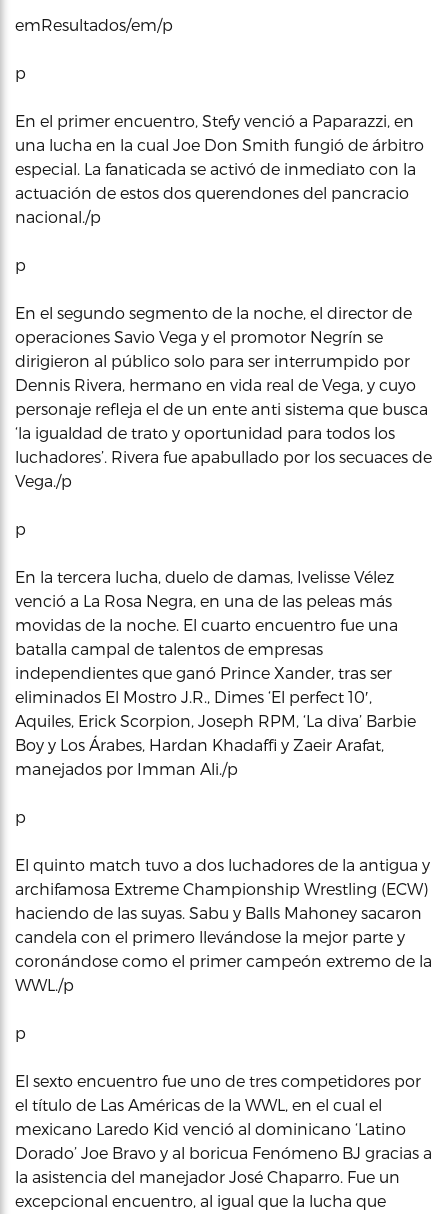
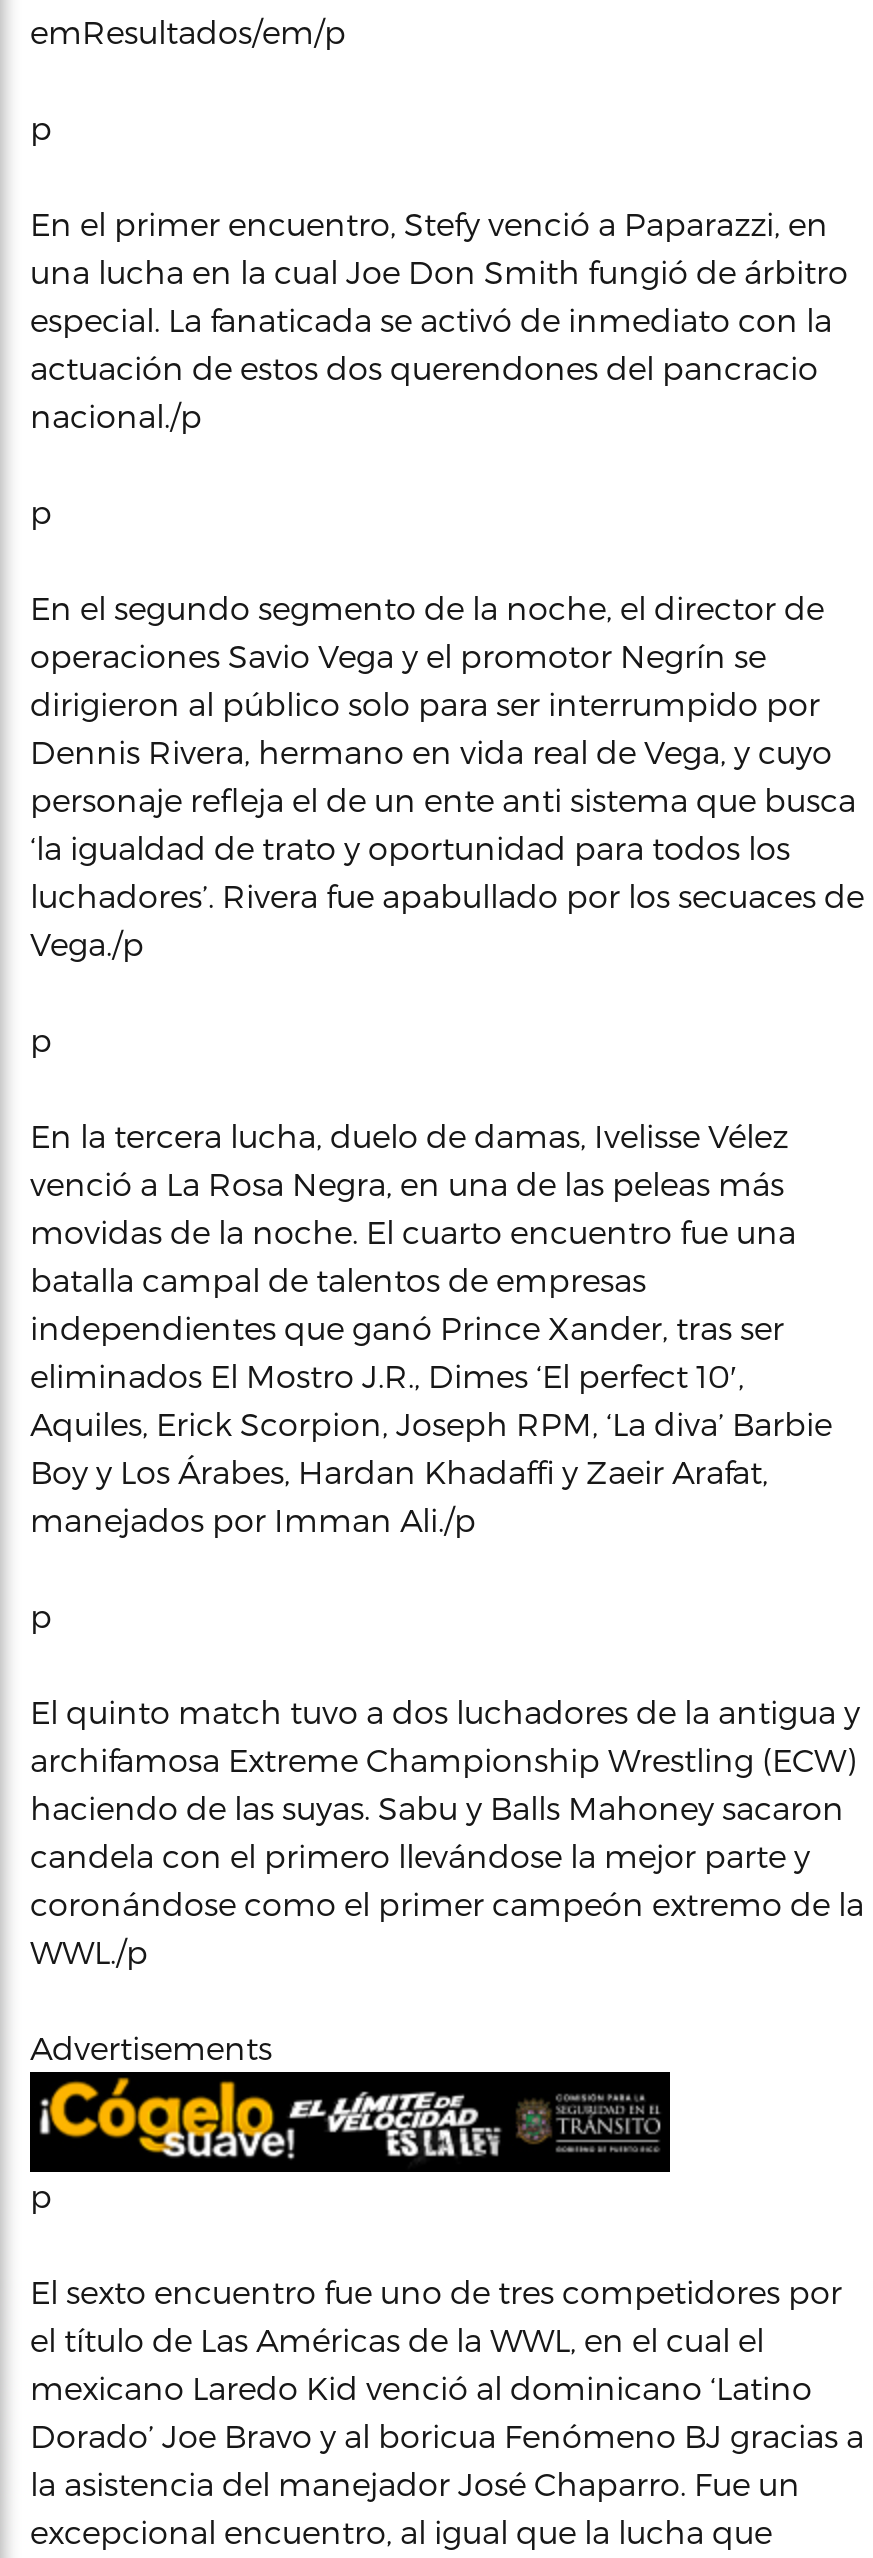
none -> [28,2070,672,2174] [image]
none -> [30,2028,272,2066] Advertisements

